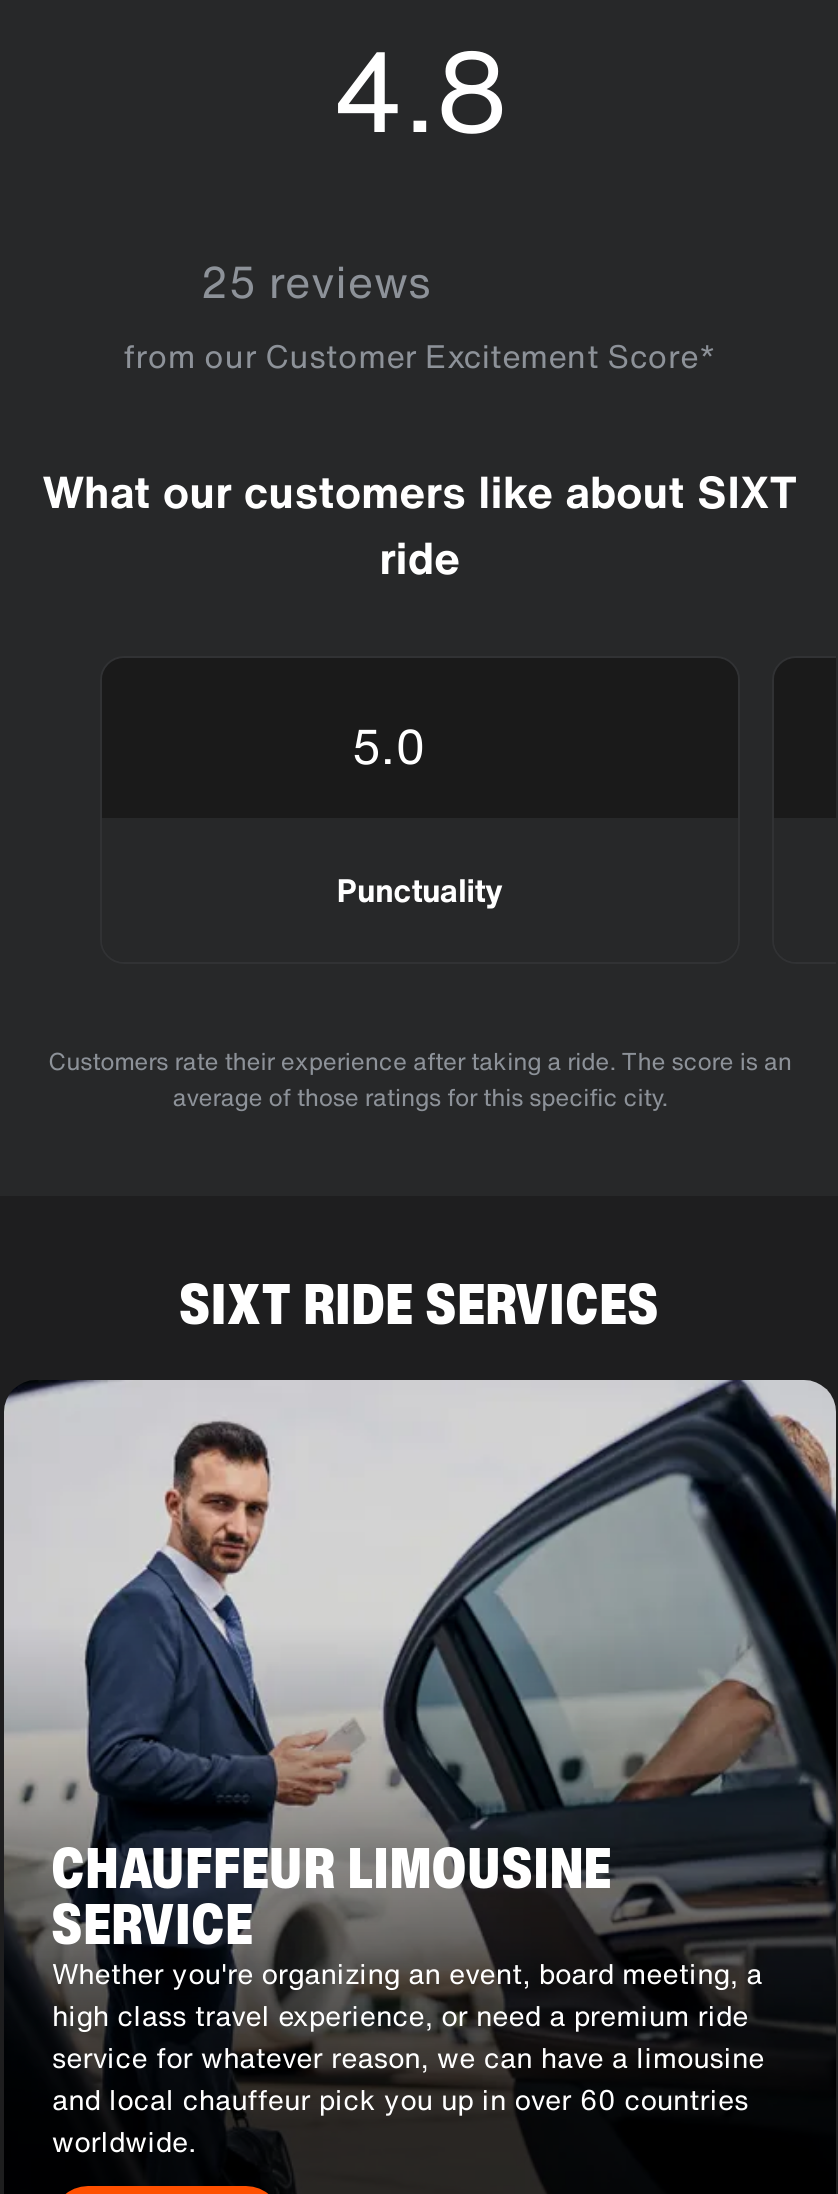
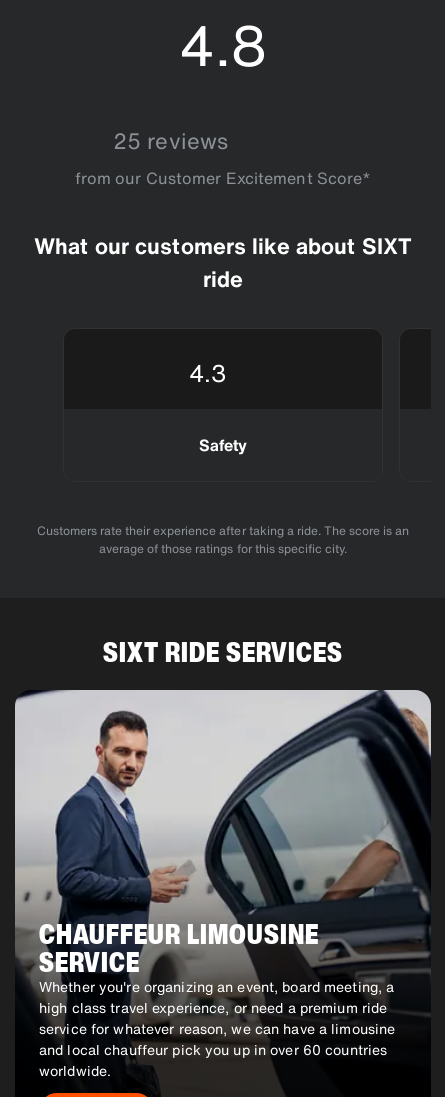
[351,710,425,782] 5.0 -> [188,355,225,391] 4.3
[337,866,503,914] Punctuality -> [199,433,247,457] Safety

